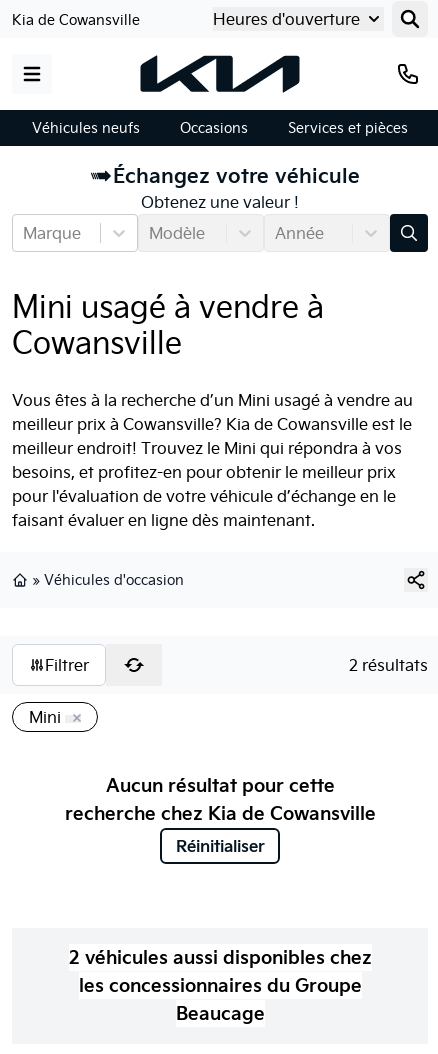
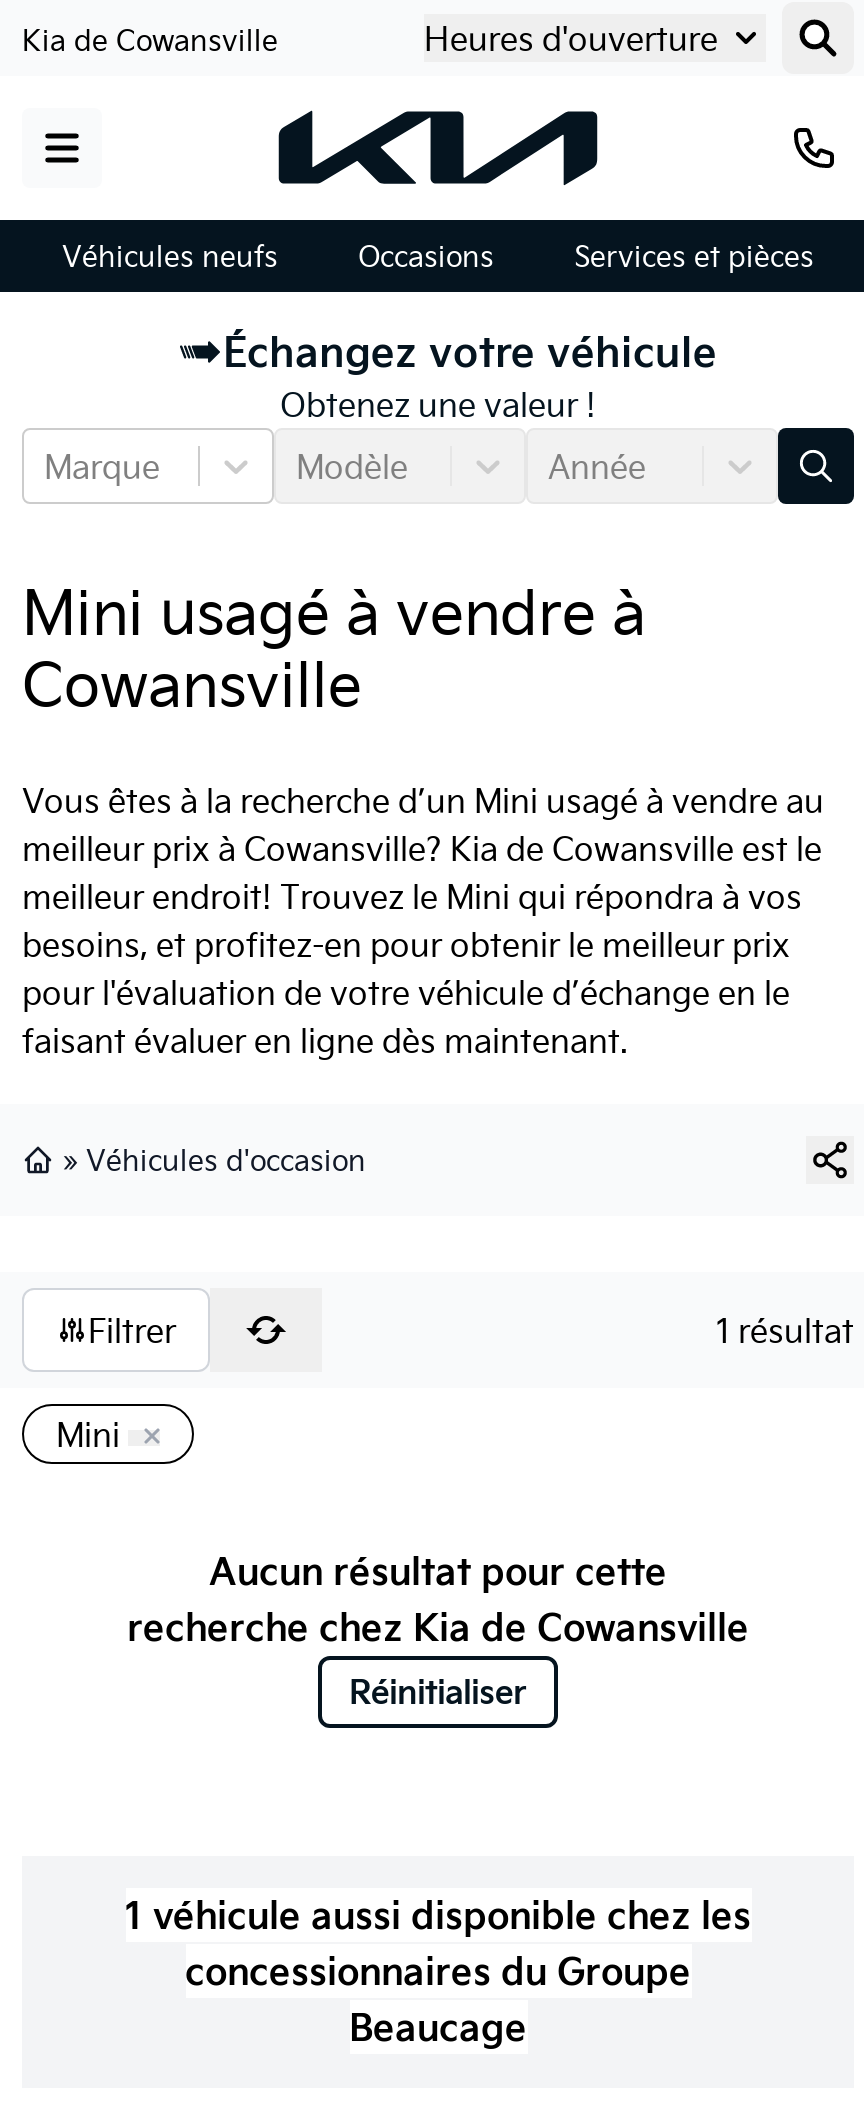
[349,654,428,676] 2 résultats -> [716,1308,854,1352] 1 résultat
[68,944,371,999] 2 véhicules aussi disponibles chez | les concessionnaires du Groupe -> [125,1888,751,1998] 1 véhicule aussi disponible chez les | concessionnaires du Groupe

